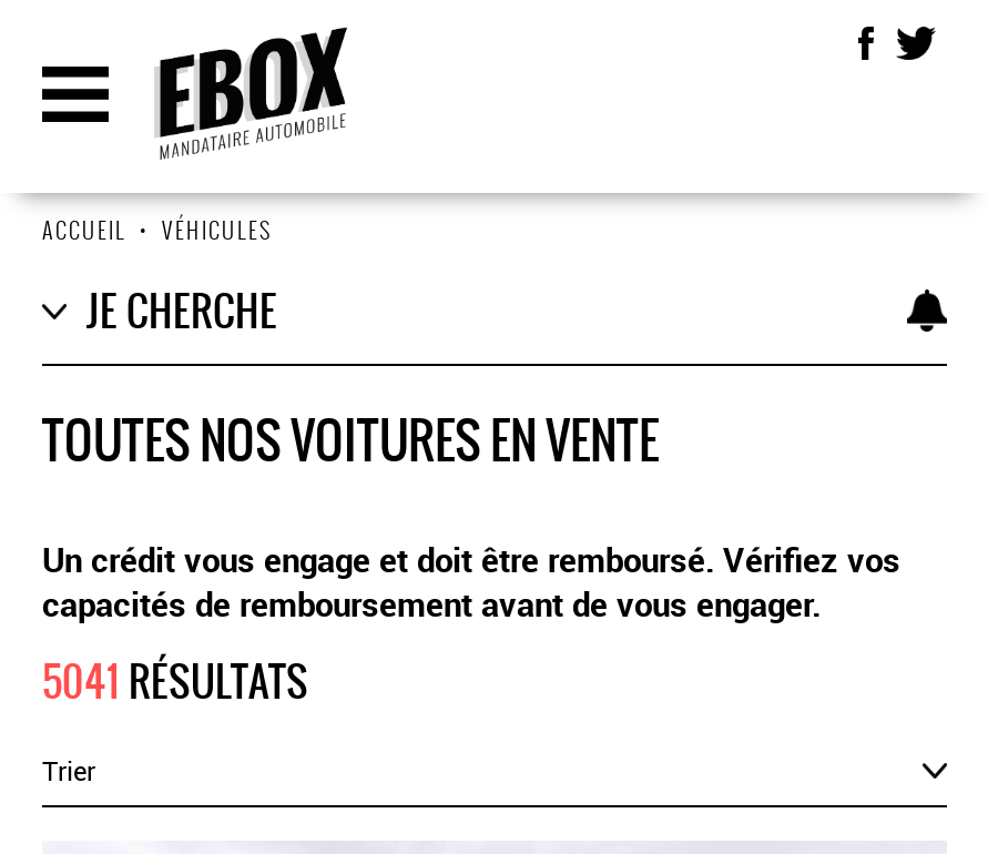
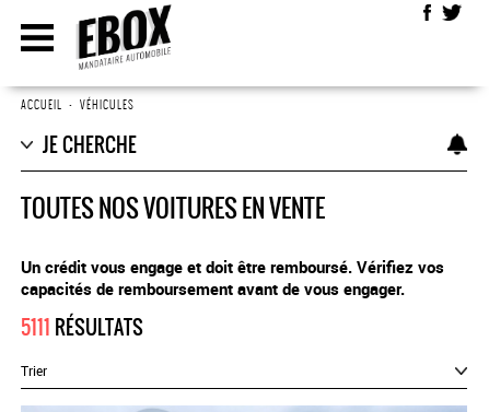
[42,652,308,712] 5041 RÉSULTATS -> [21,313,143,342] 5111 RÉSULTATS

